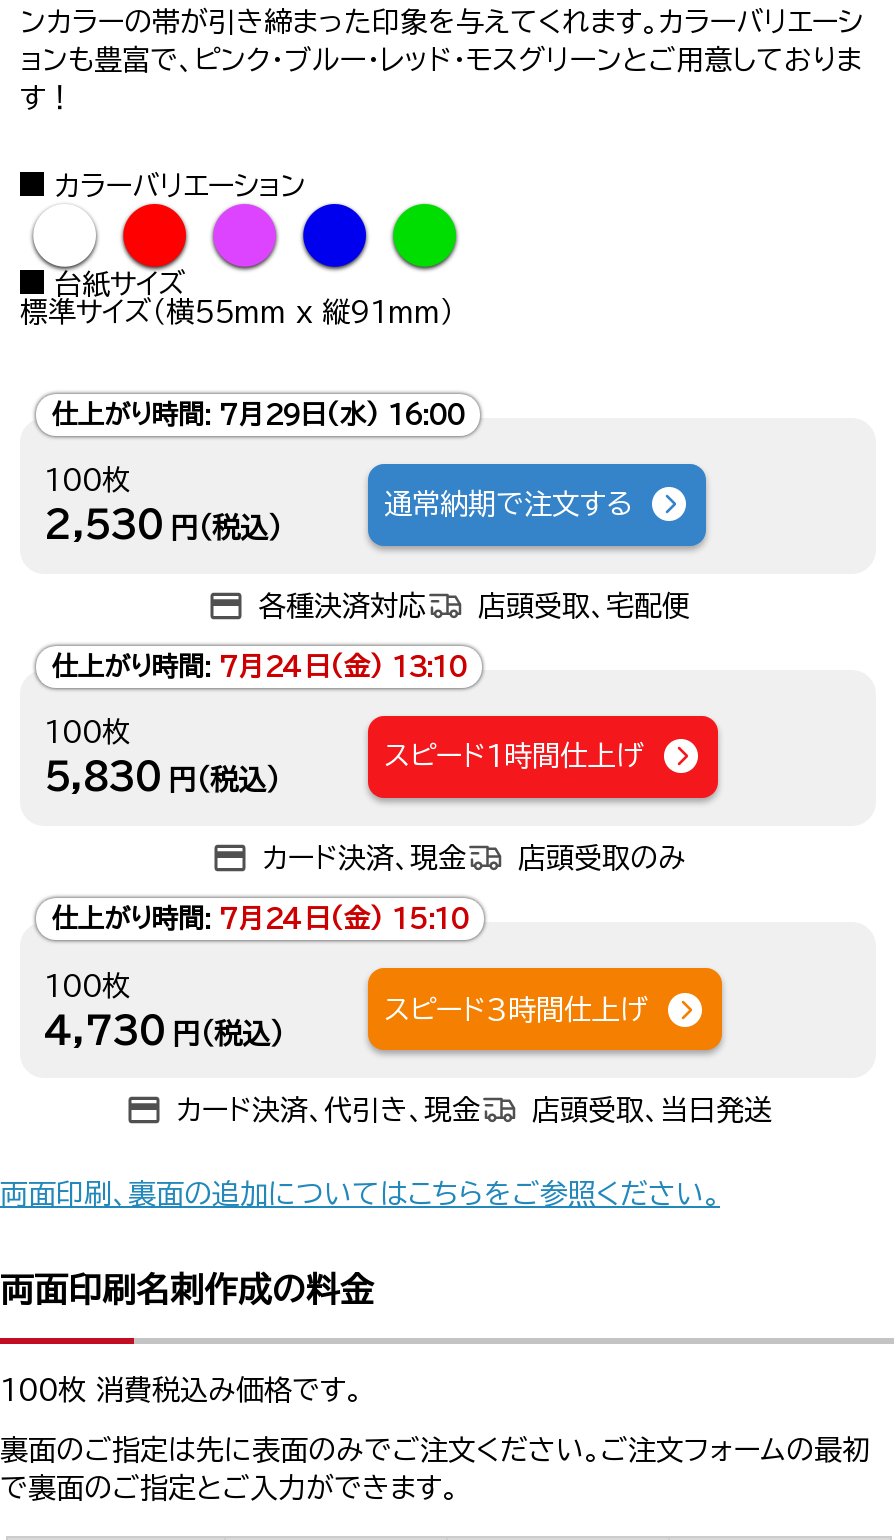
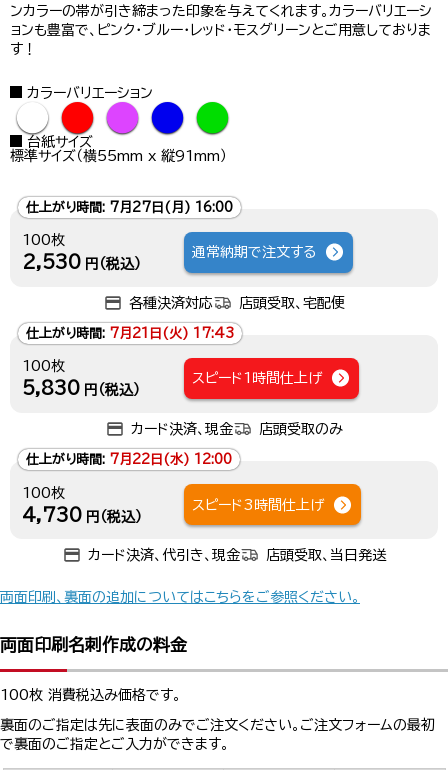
[52,401,464,427] 仕上がり時間: 7月29日(水) 16:00 -> [26,201,233,214] 仕上がり時間: 7月27日(月) 16:00
[52,654,466,680] 仕上がり時間: 7月24日(金) 13:10 -> [26,327,234,340] 仕上がり時間: 7月21日(火) 17:43
[52,906,468,932] 仕上がり時間: 7月24日(金) 15:10 -> [26,453,232,466] 仕上がり時間: 7月22日(水) 12:00

